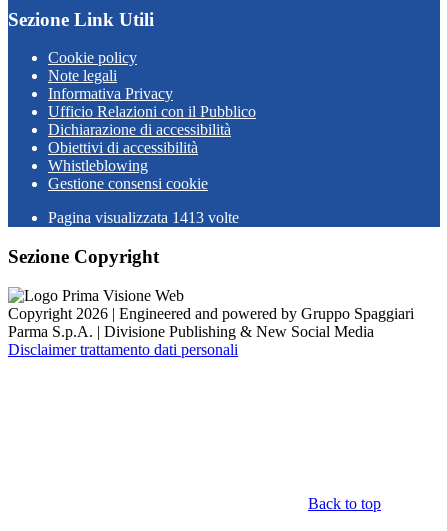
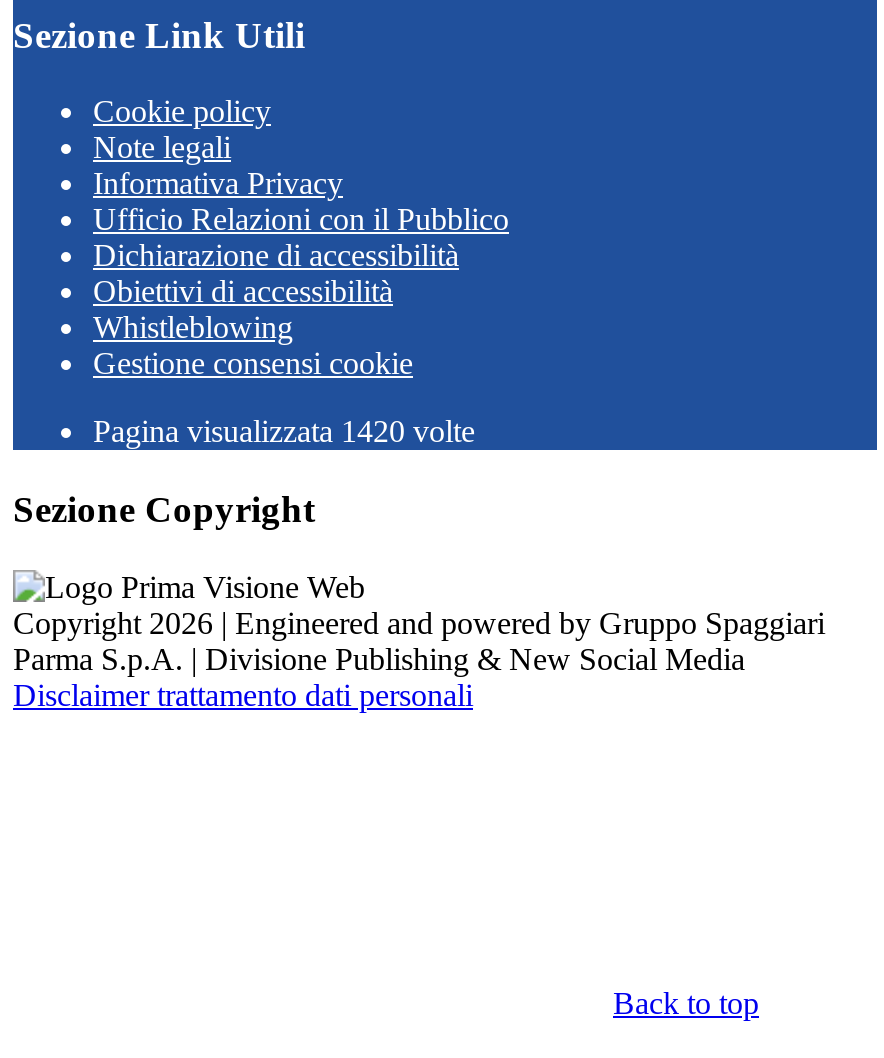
[48,209,239,226] Pagina visualizzata 1413 volte -> [93,415,475,449] Pagina visualizzata 1420 volte

